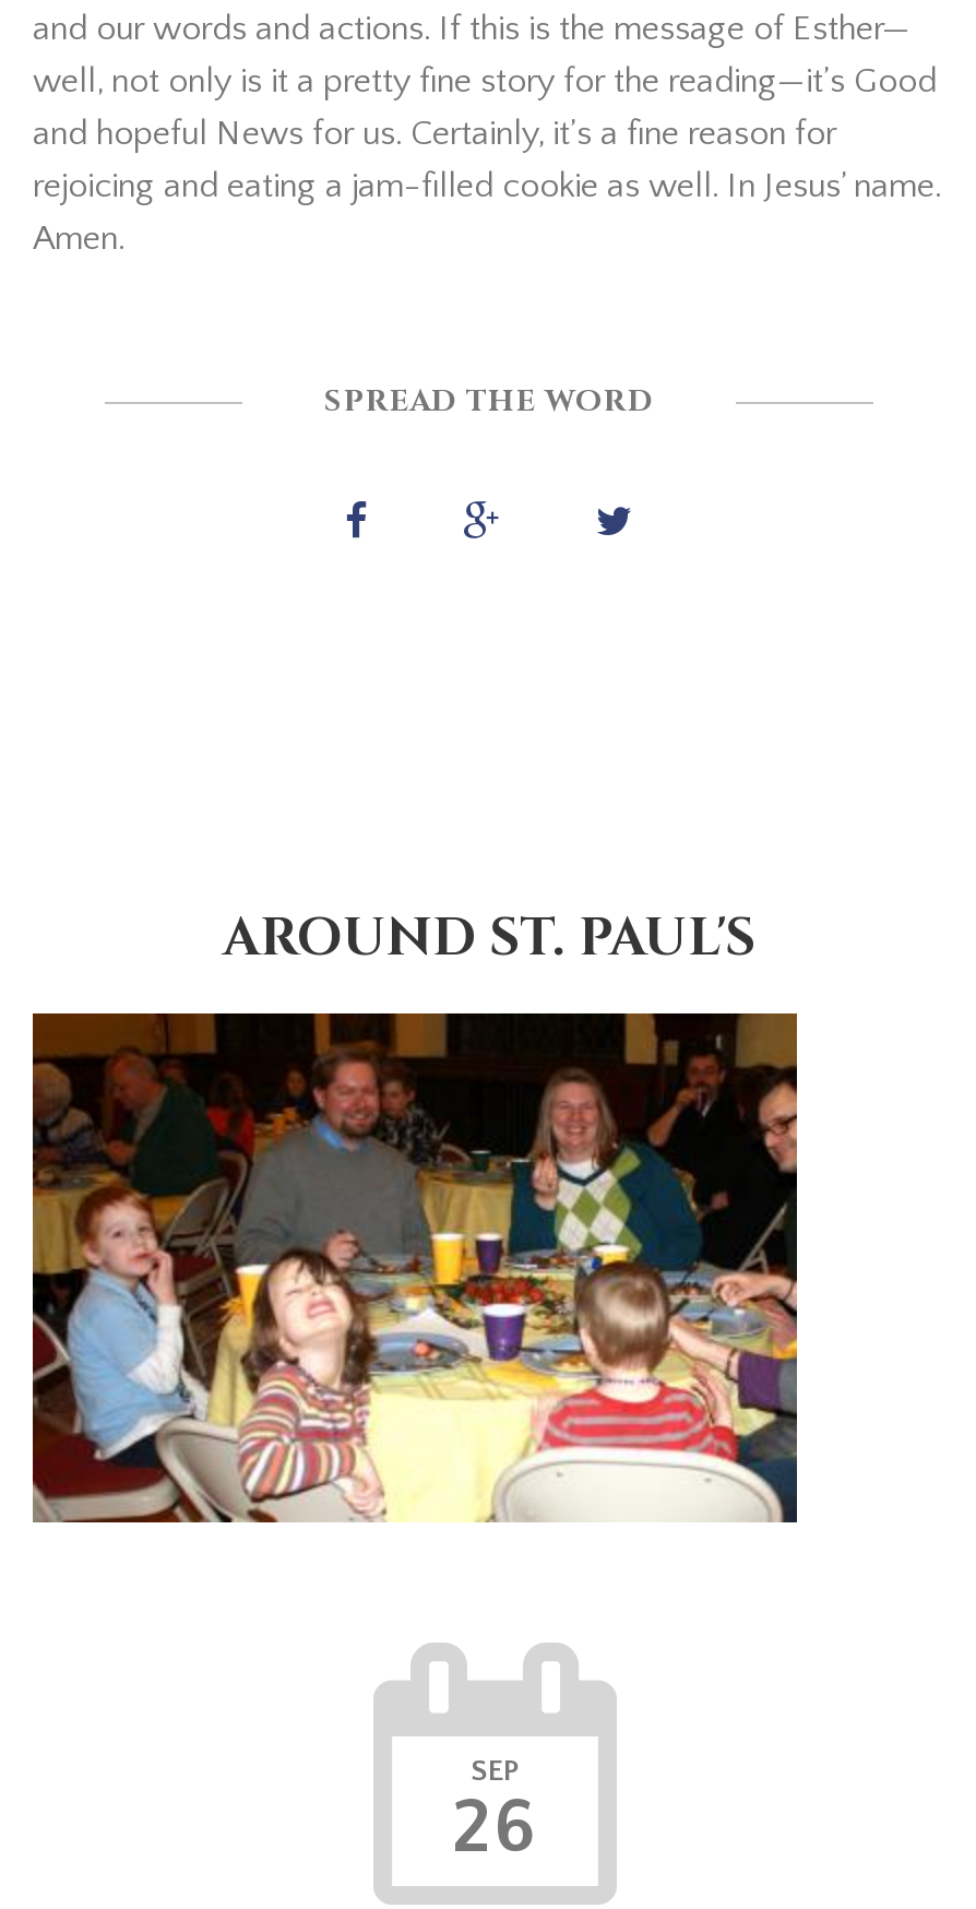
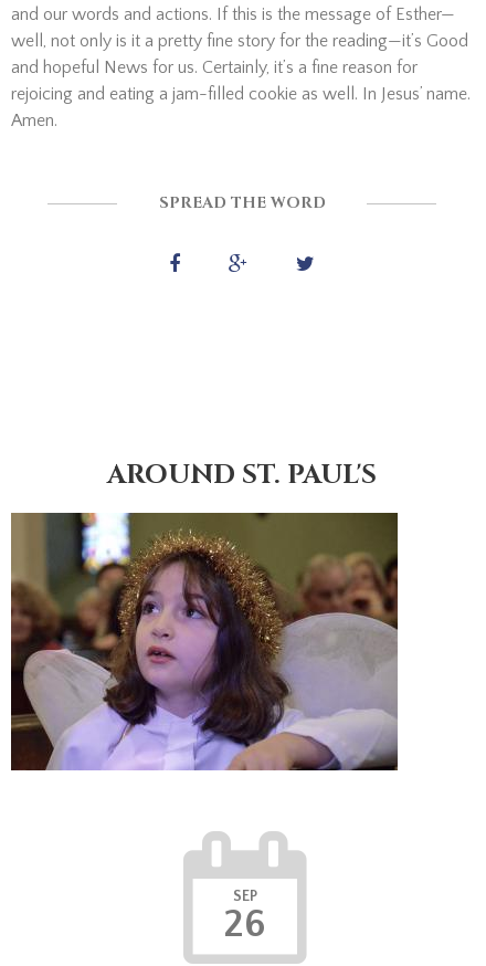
[31,1011,799,1525] [image] -> [10,512,399,771] [image]

